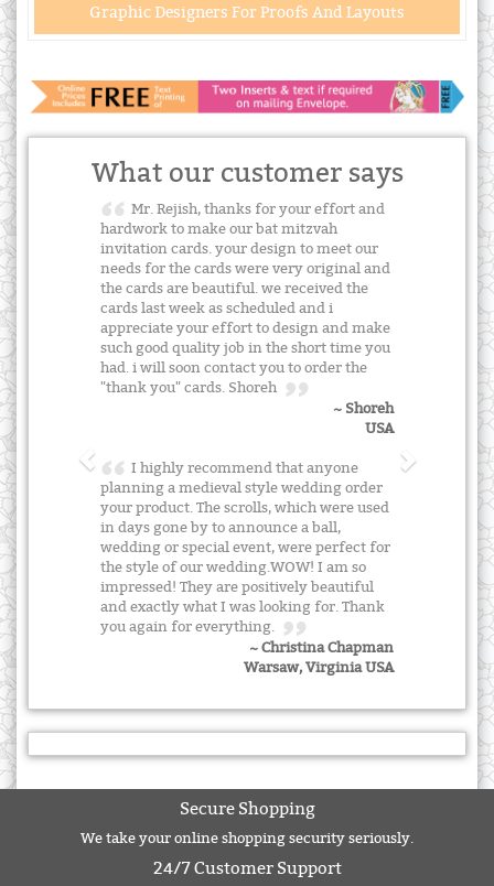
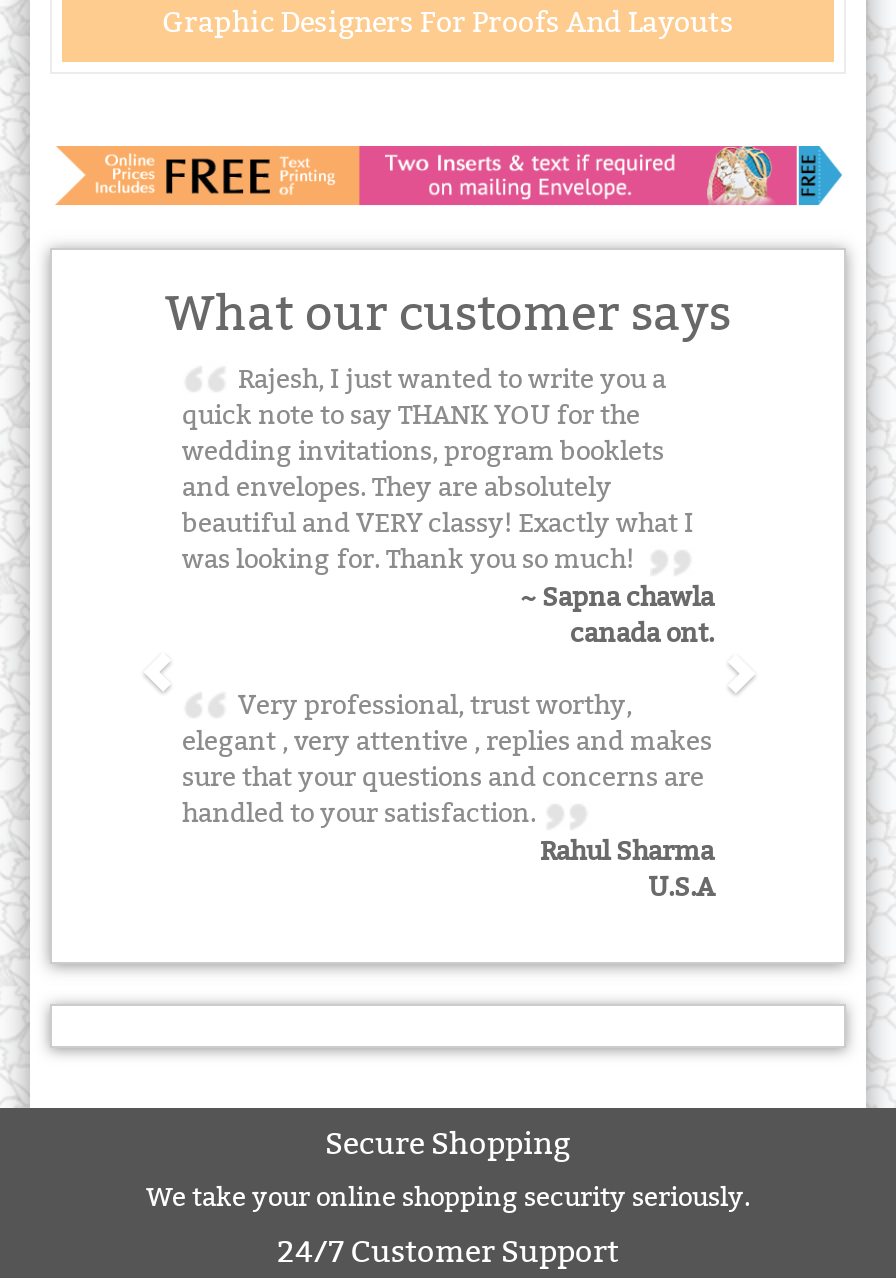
[100,201,394,437] Mr. Rejish, thanks for your effort and | hardwork to make our bat mitzvah | invitation cards. your design to meet our | needs for the cards were very original and | the cards are beautiful. we received the | cards last week as scheduled and i | appreciate your effort to design and make | such good quality job in the short time you | had. i will soon contact you to order the | "thank you" cards. Shoreh | ~ Shoreh | USA -> [182,365,714,650] Rajesh, I just wanted to write you a | quick note to say THANK YOU for the | wedding invitations, program booklets | and envelopes. They are absolutely | beautiful and VERY classy! Exactly what I | was looking for. Thank you so much! | ~ Sapna chawla | canada ont.
[100,460,394,676] I highly recommend that anyone | planning a medieval style wedding order | your product. The scrolls, which were used | in days gone by to announce a ball, | wedding or special event, were perfect for | the style of our wedding.WOW! I am so | impressed! They are positively beautiful | and exactly what I was looking for. Thank | you again for everything. | ~ Christina Chapman | Warsaw, Virginia USA -> [182,690,714,903] Very professional, trust worthy, | elegant , very attentive , replies and makes | sure that your questions and concerns are | handled to your satisfaction. | Rahul Sharma | U.S.A

